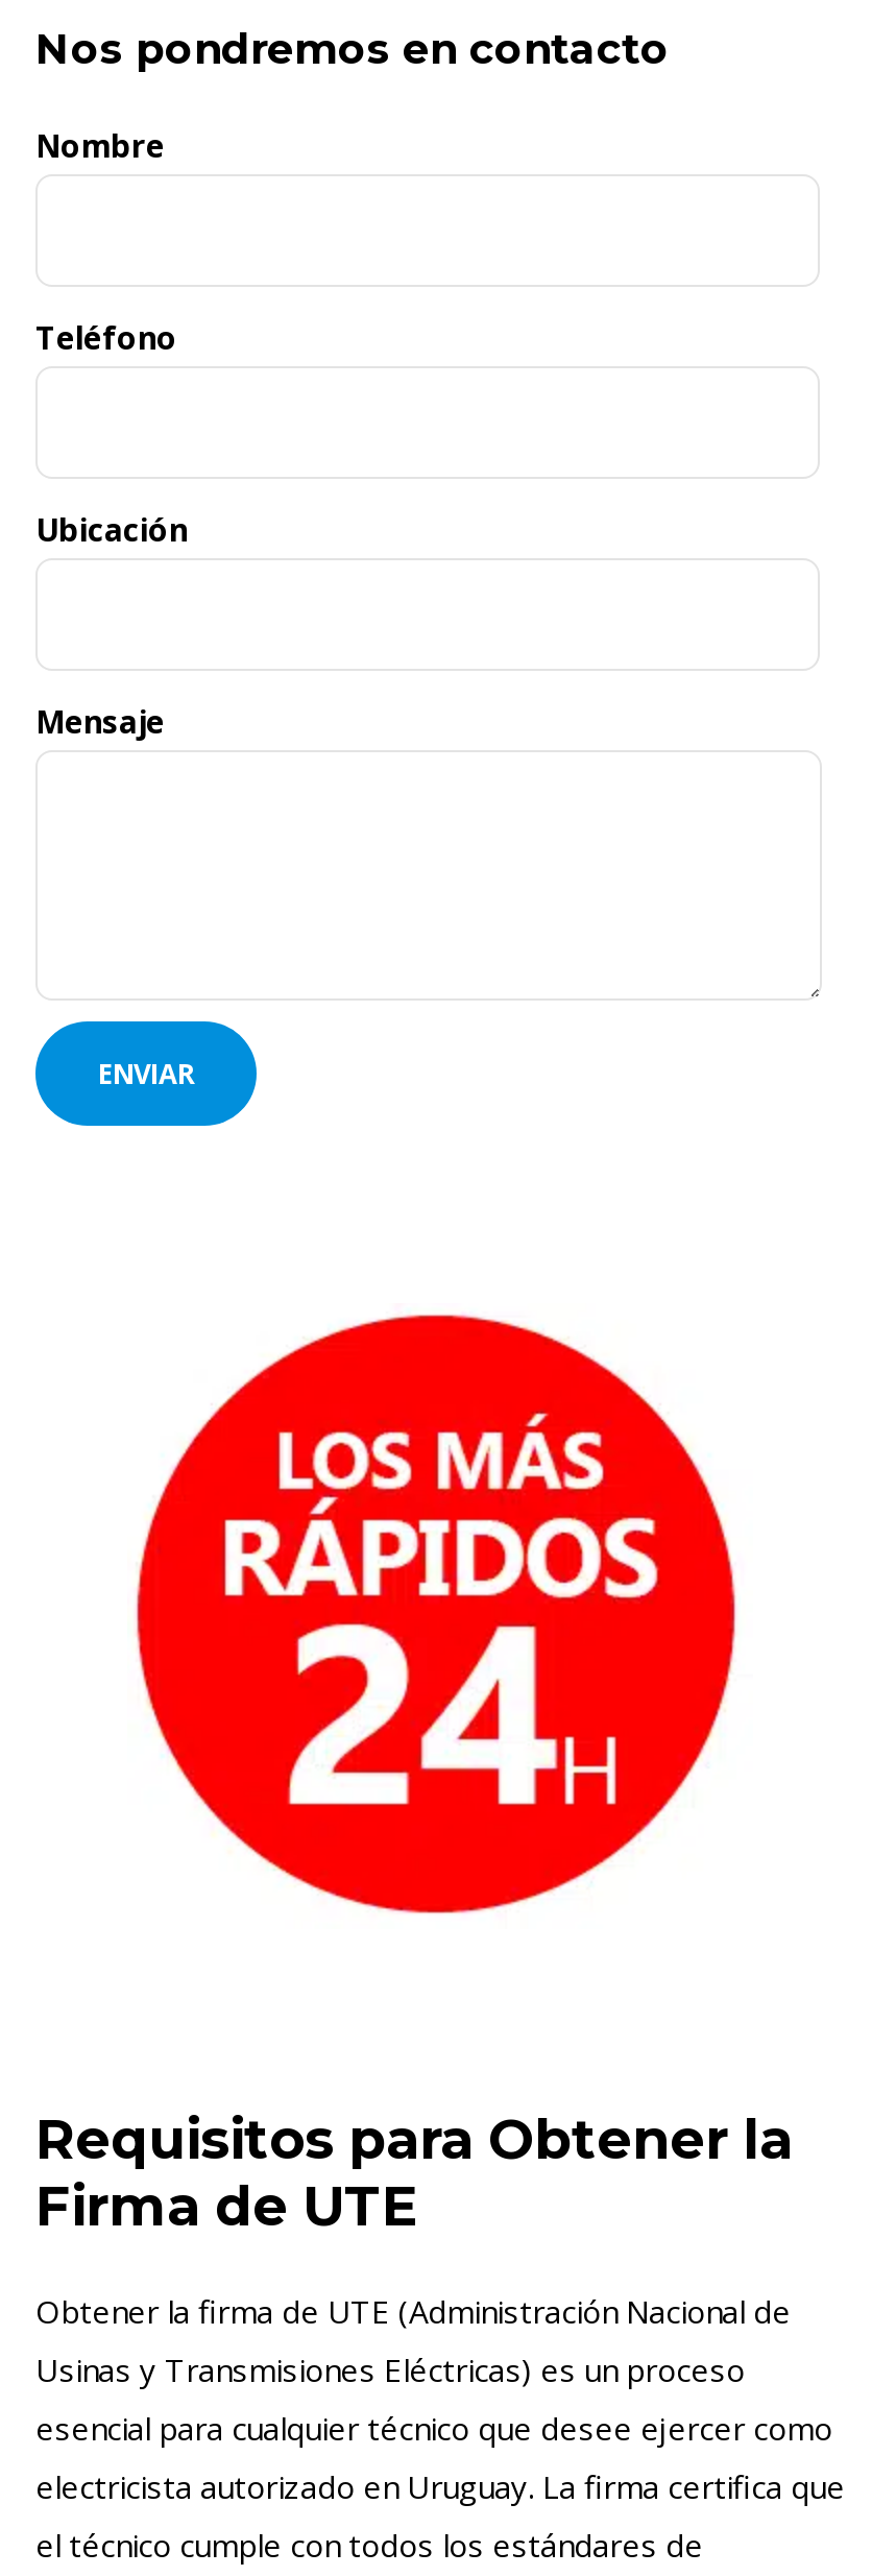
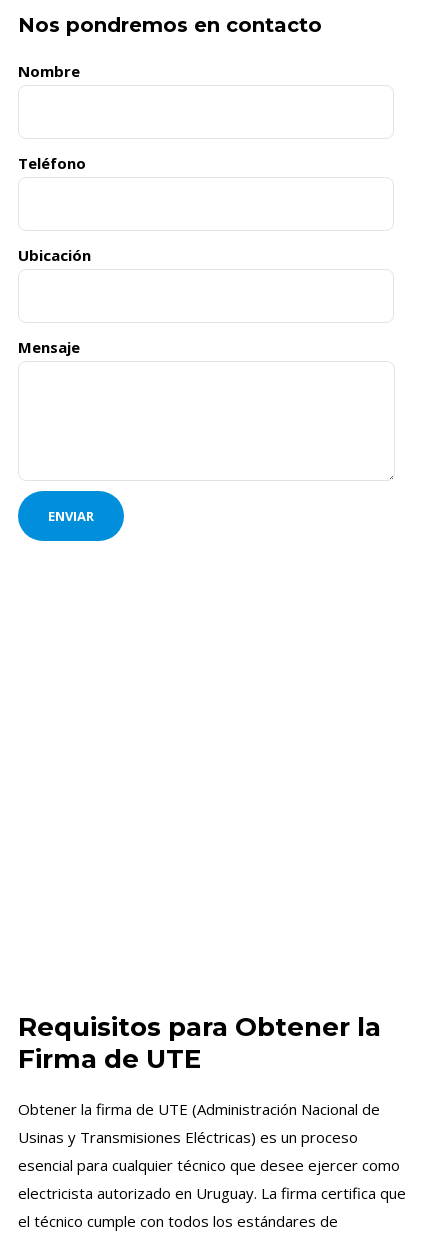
[134,1314,738,1915] [image] -> none

